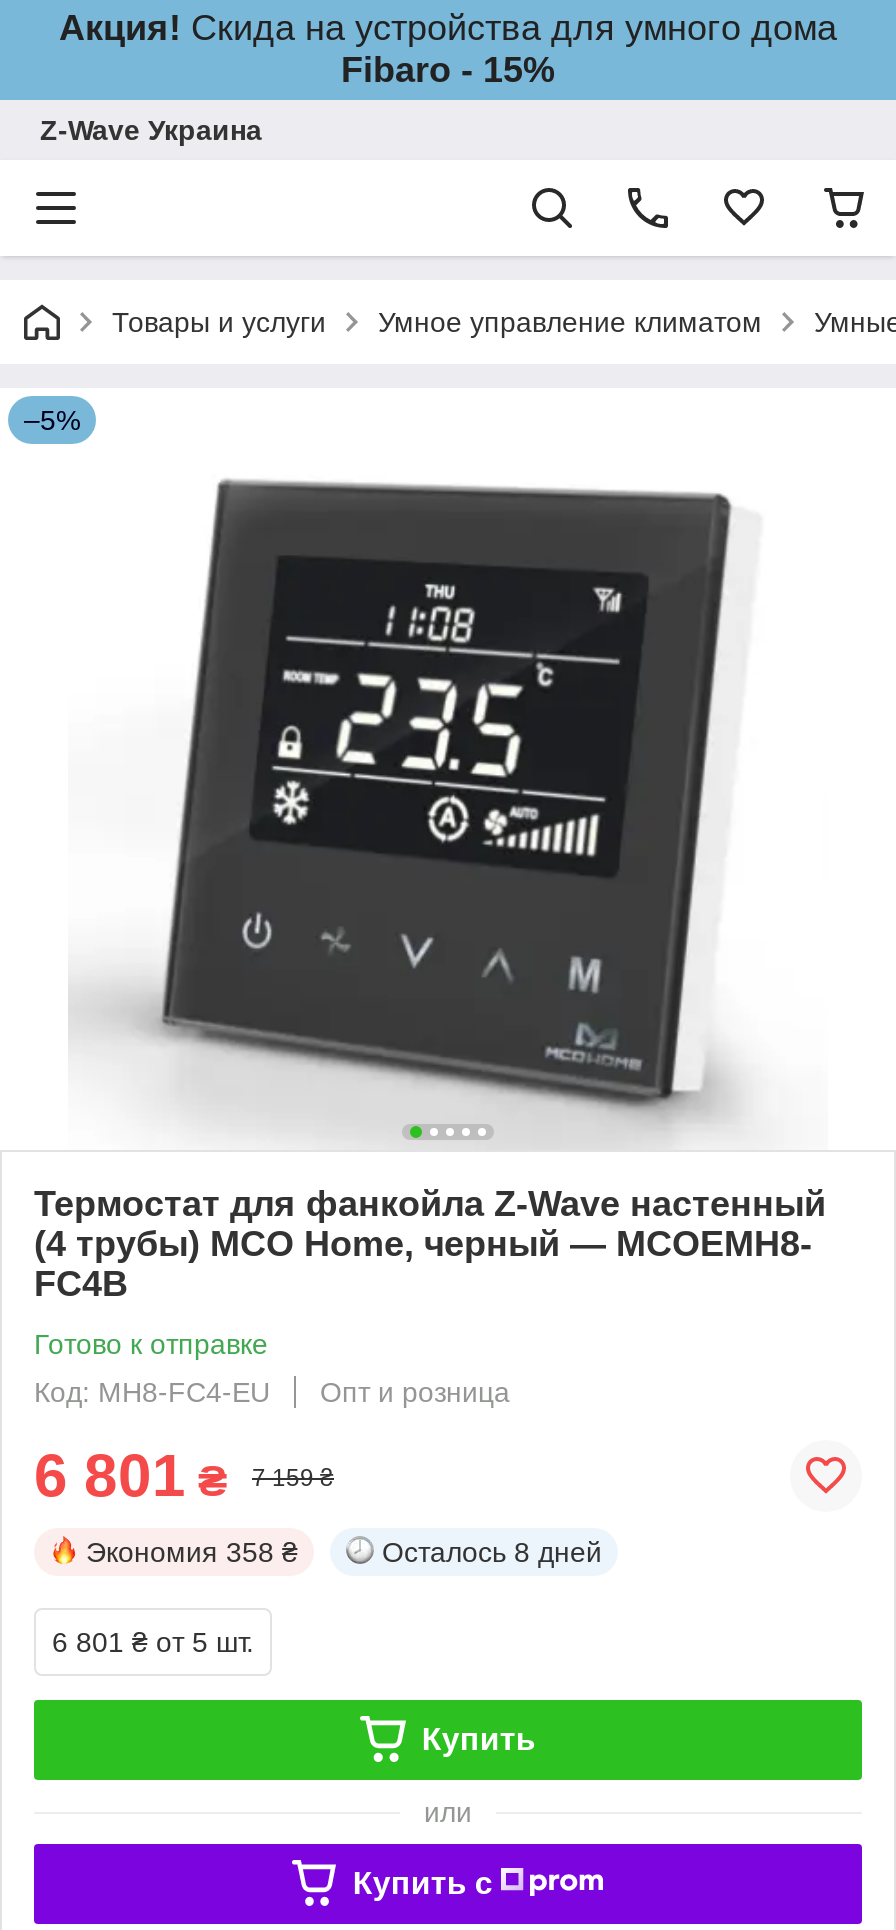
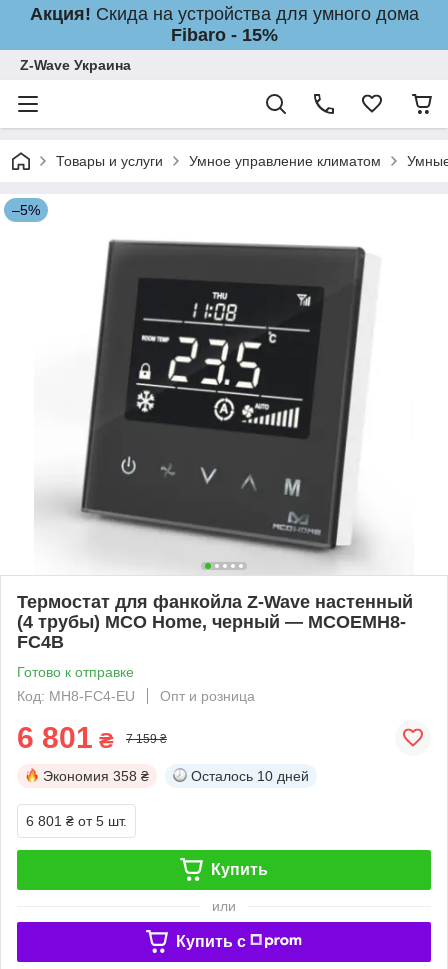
[382,1536,602,1568] Осталось 8 дней -> [191,768,309,784] Осталось 10 дней

